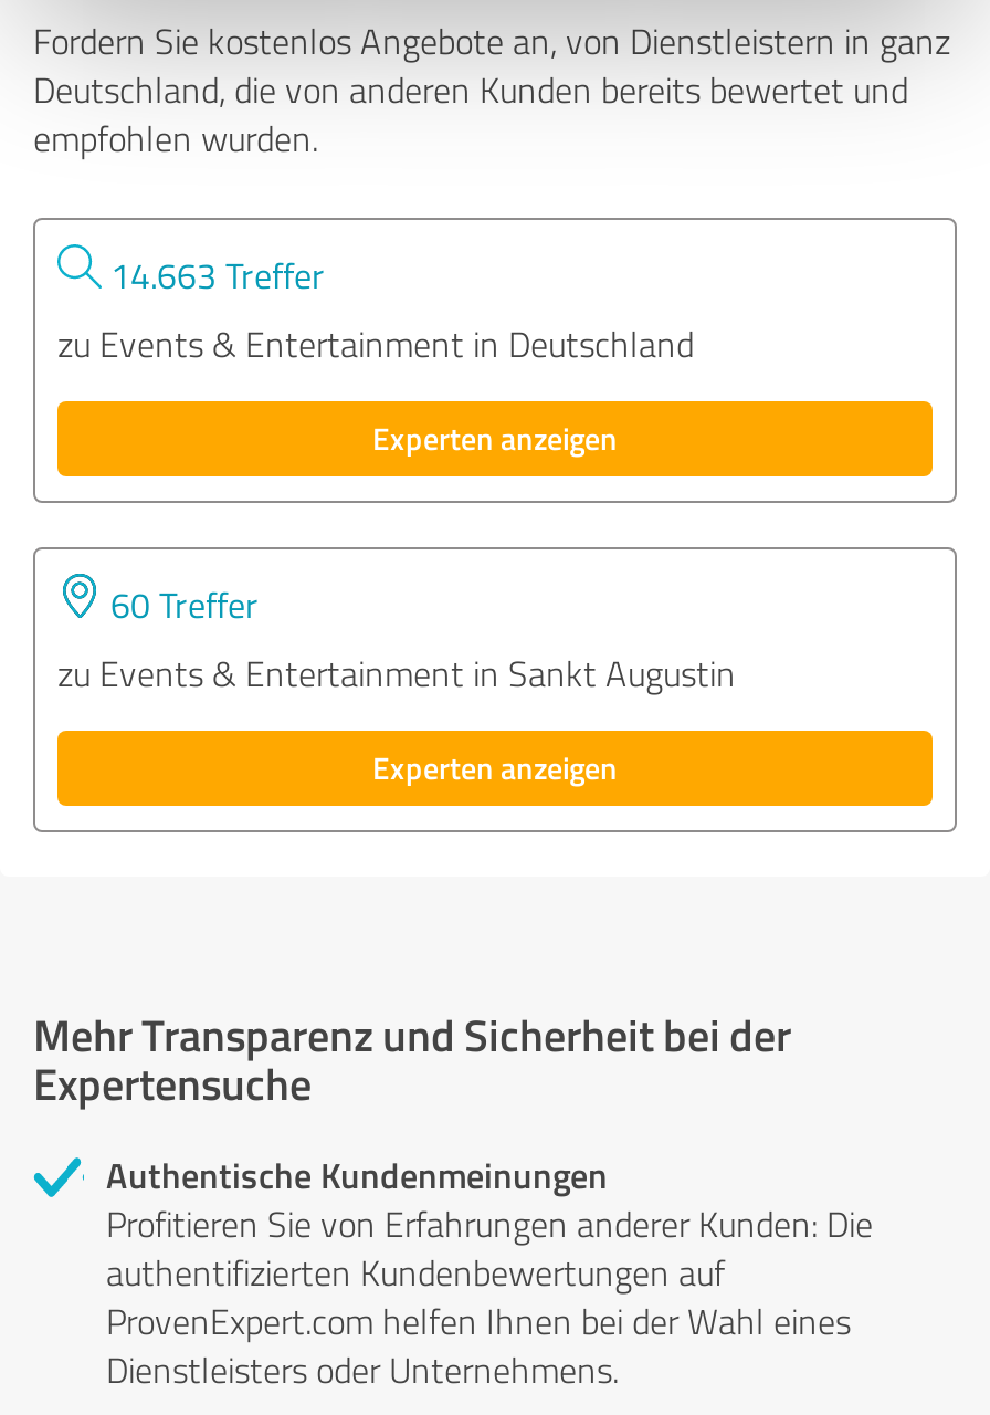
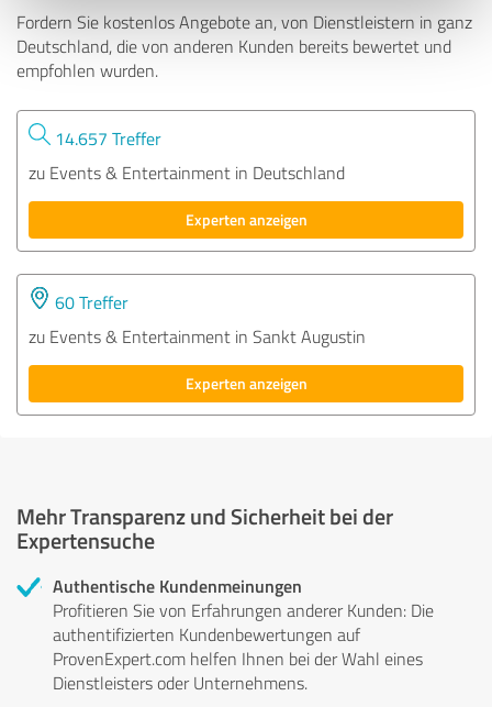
[102,250,325,299] 14.663 Treffer -> [51,126,161,150] 14.657 Treffer

